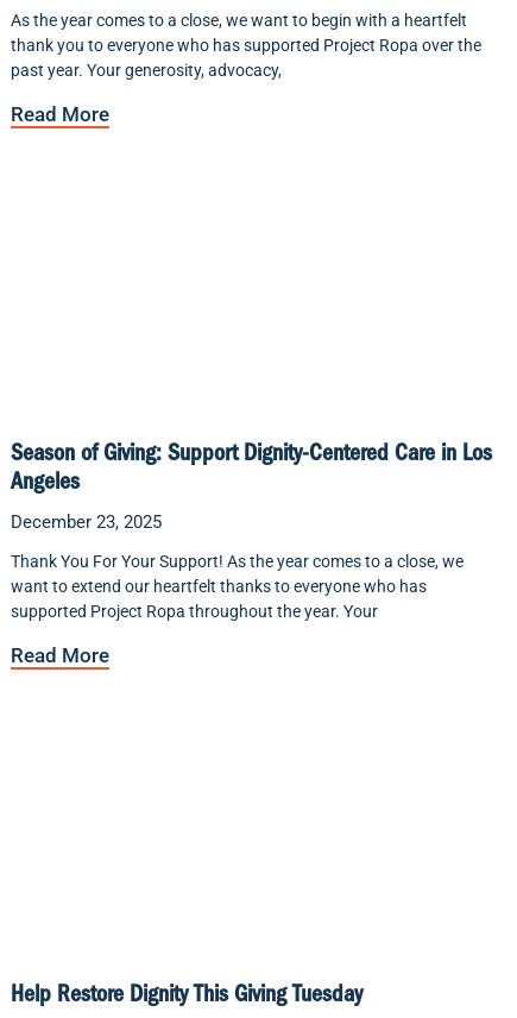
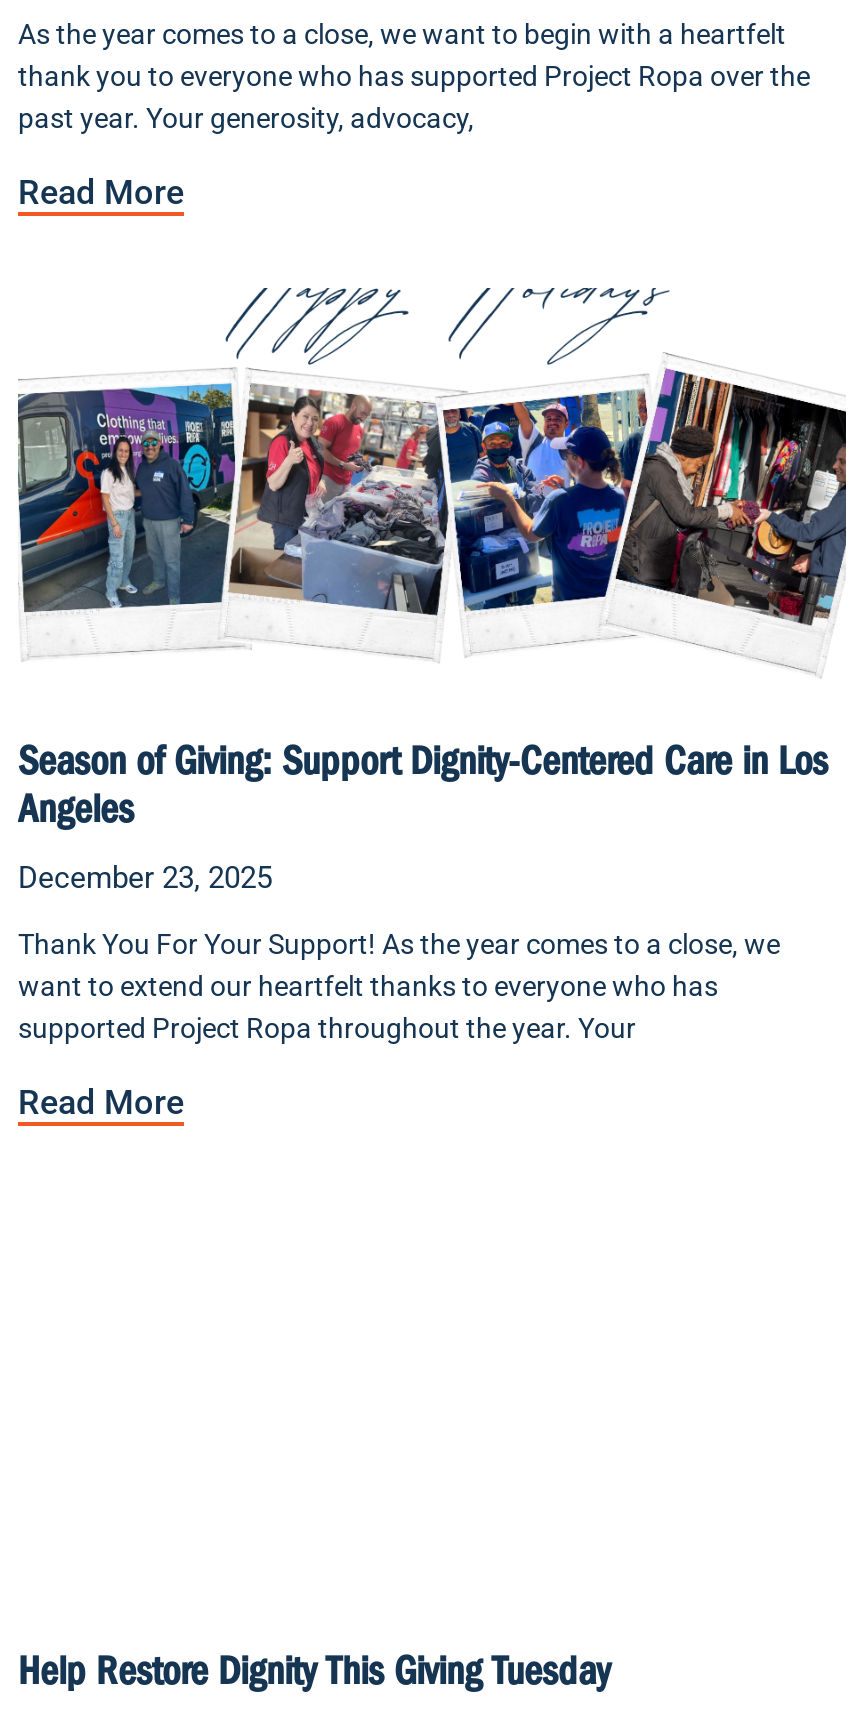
none -> [16,286,848,674] [image]

